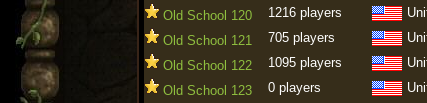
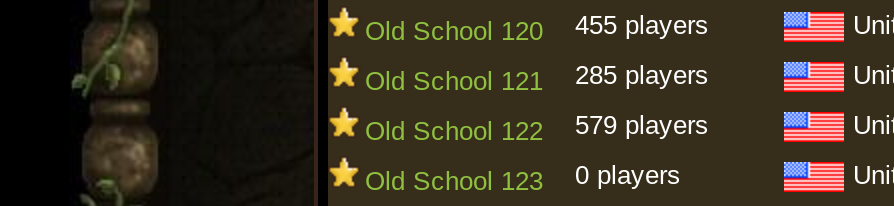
[162,5,341,23] Old School 120 1216 players -> [365,10,709,46] Old School 120 455 players
[162,30,334,48] Old School 121 705 players -> [365,60,709,96] Old School 121 285 players
[162,55,341,73] Old School 122 1095 players -> [365,110,709,146] Old School 122 579 players

